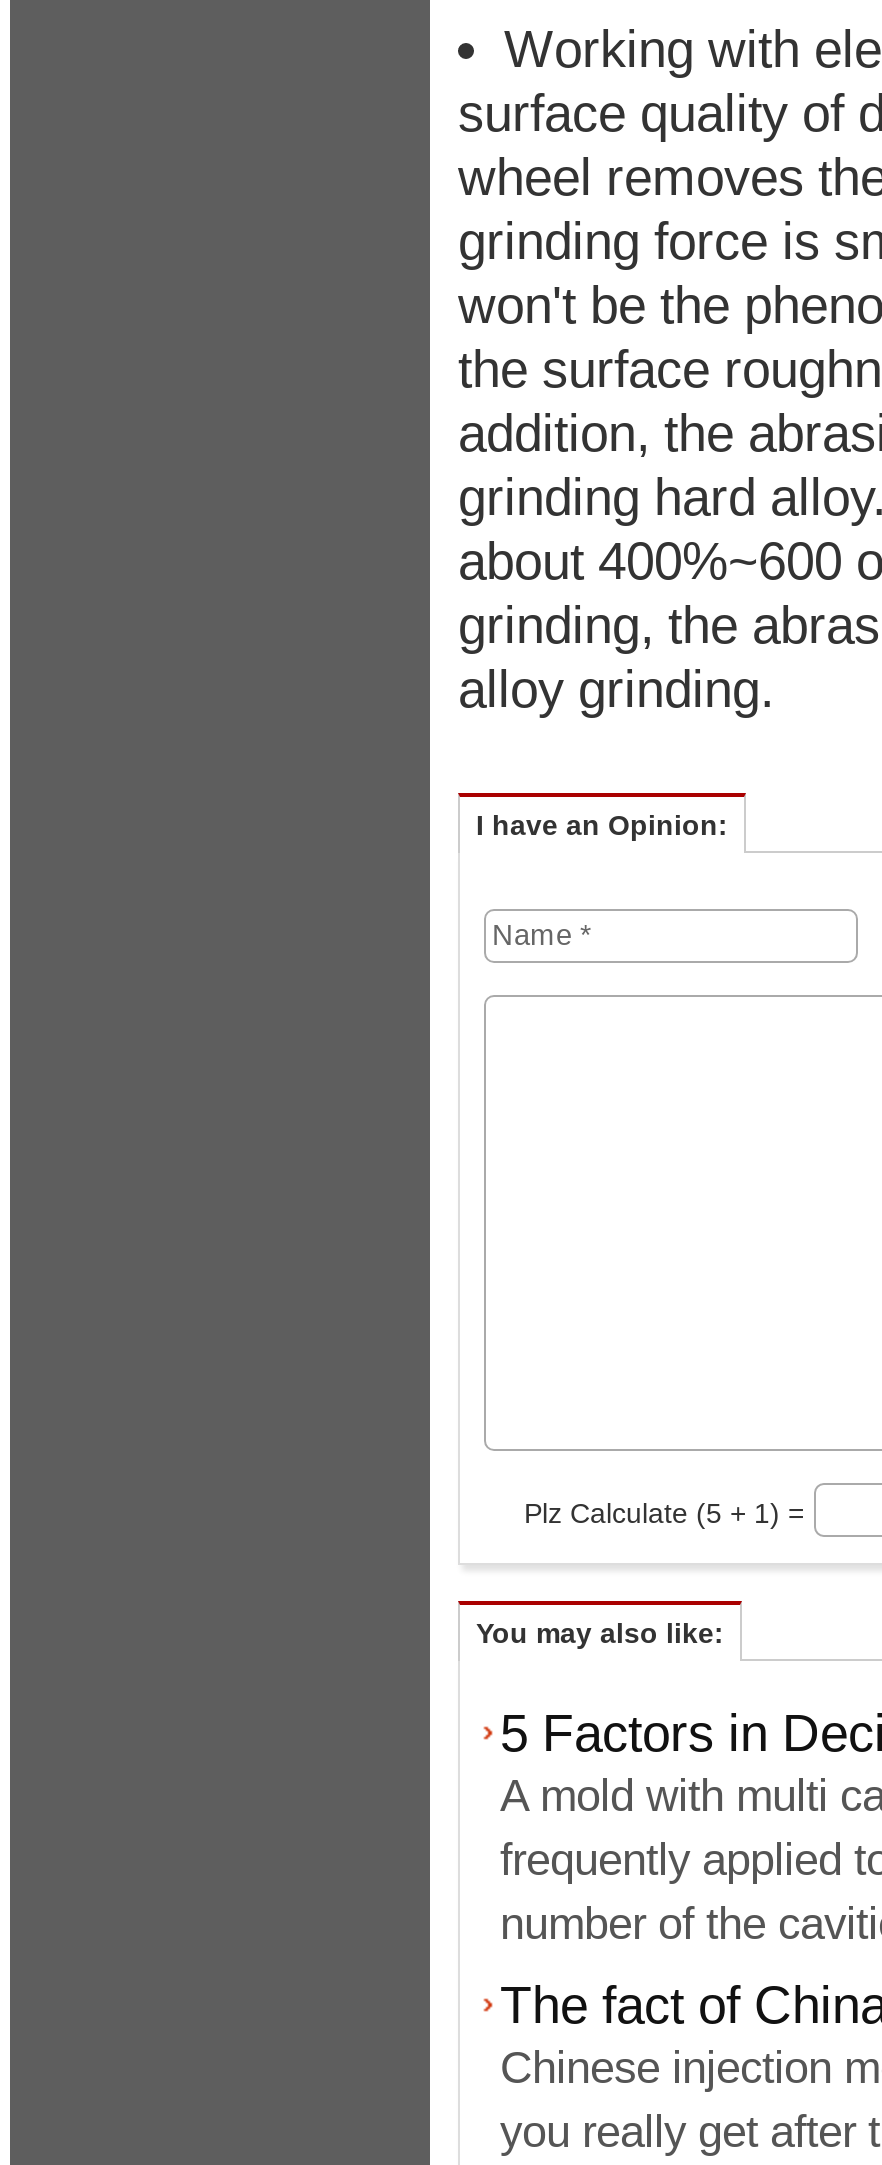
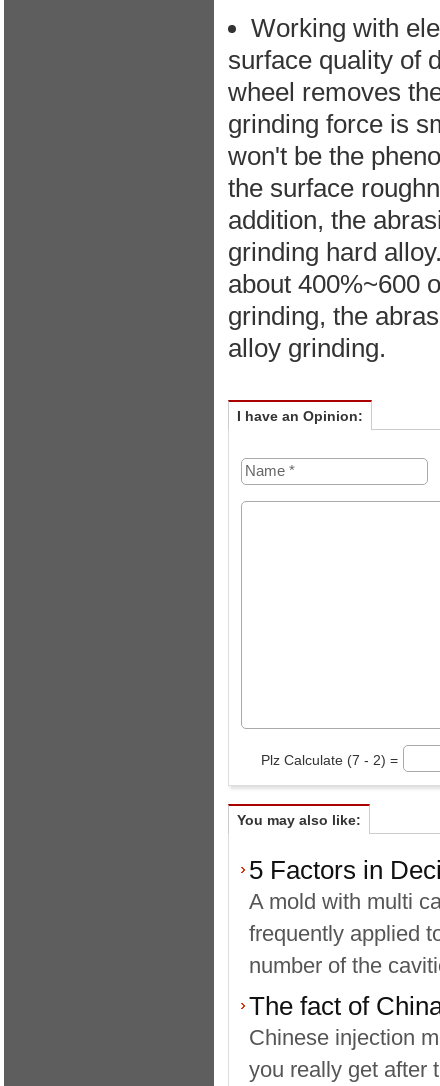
[524,1497,804,1529] Plz Calculate (5 + 1) = -> [261,752,398,768] Plz Calculate (7 - 2) =

